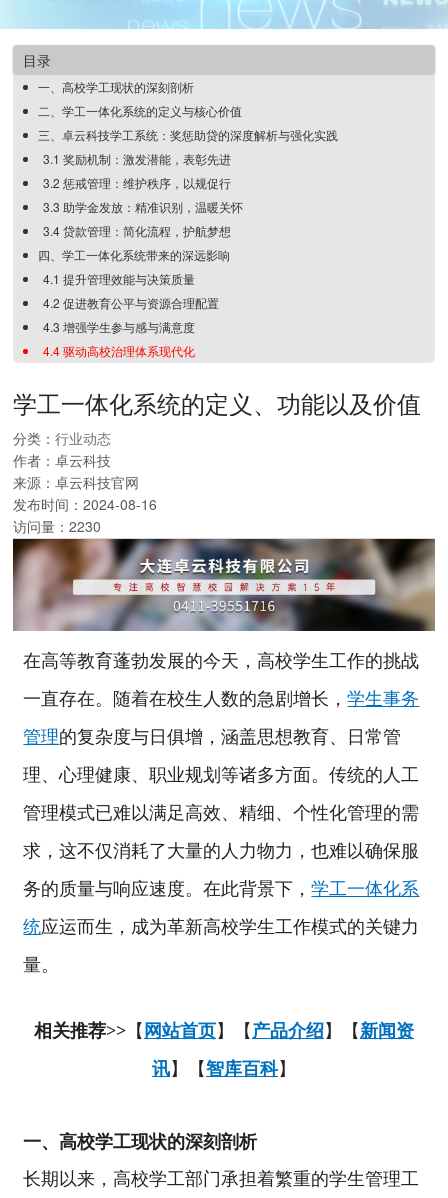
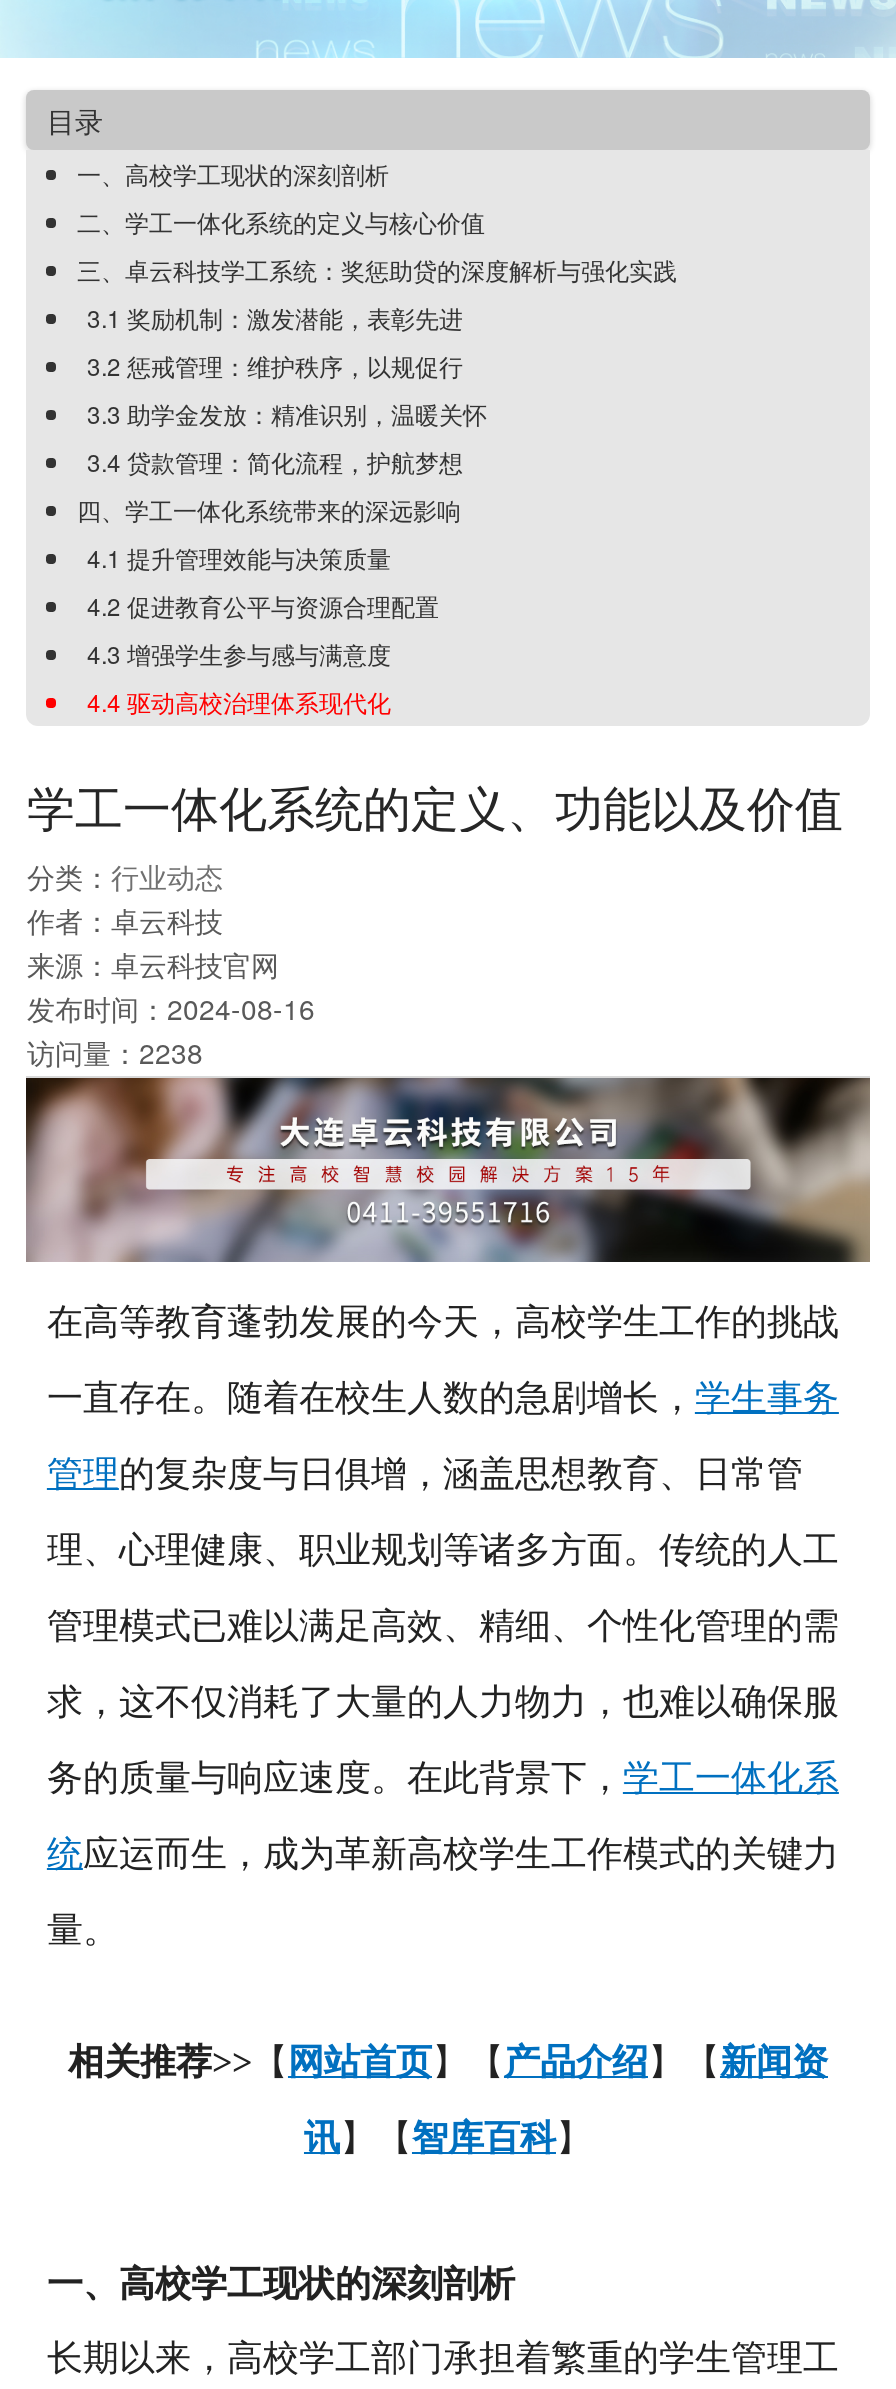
[13,516,101,536] 访问量：2230 -> [27,1033,203,1073] 访问量：2238

